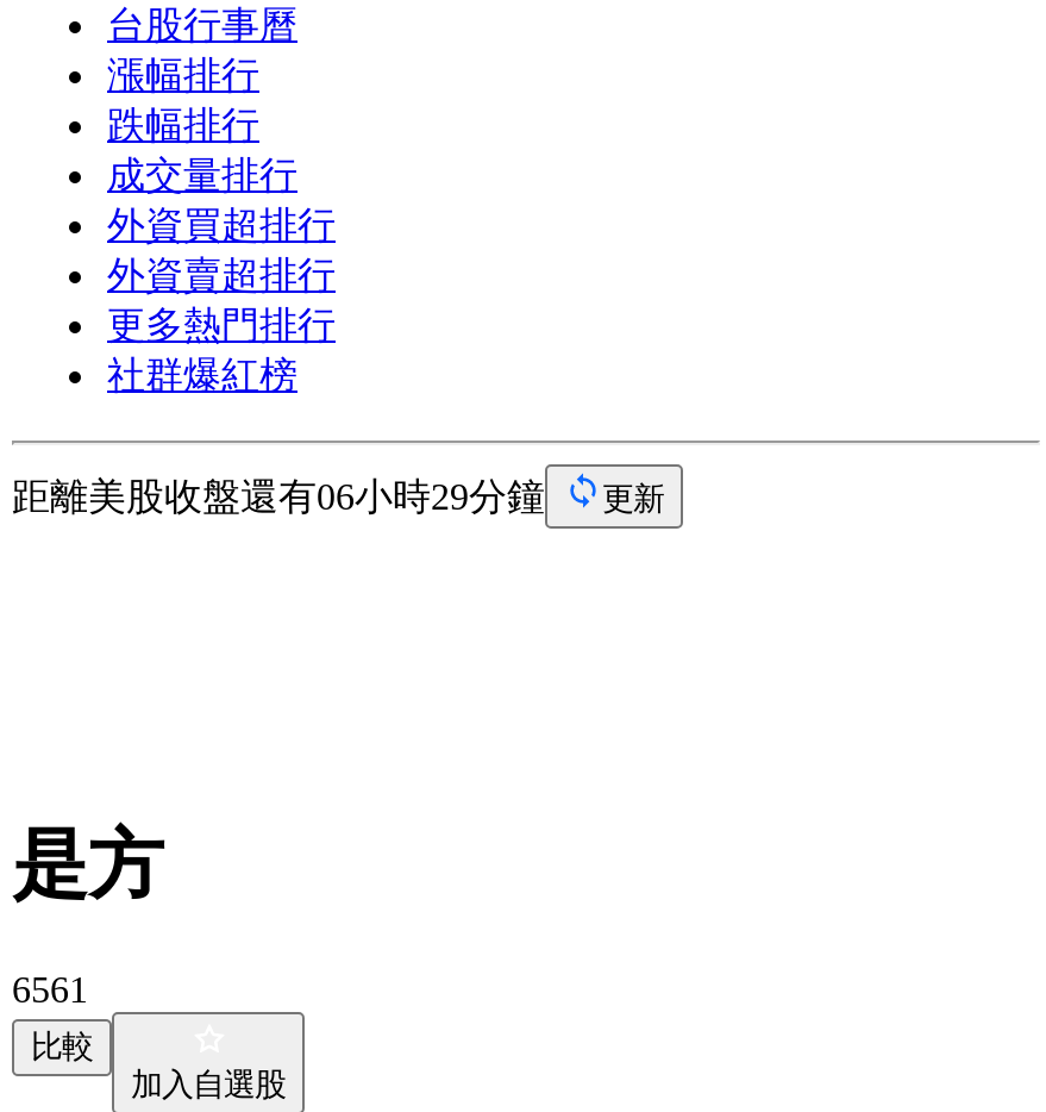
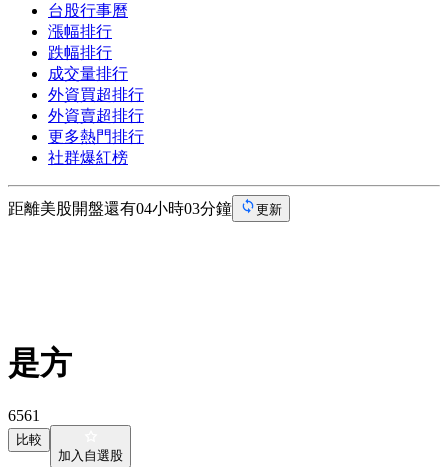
[12,476,545,516] 距離美股收盤還有06小時29分鐘 -> [8,200,232,217] 距離美股開盤還有04小時03分鐘

